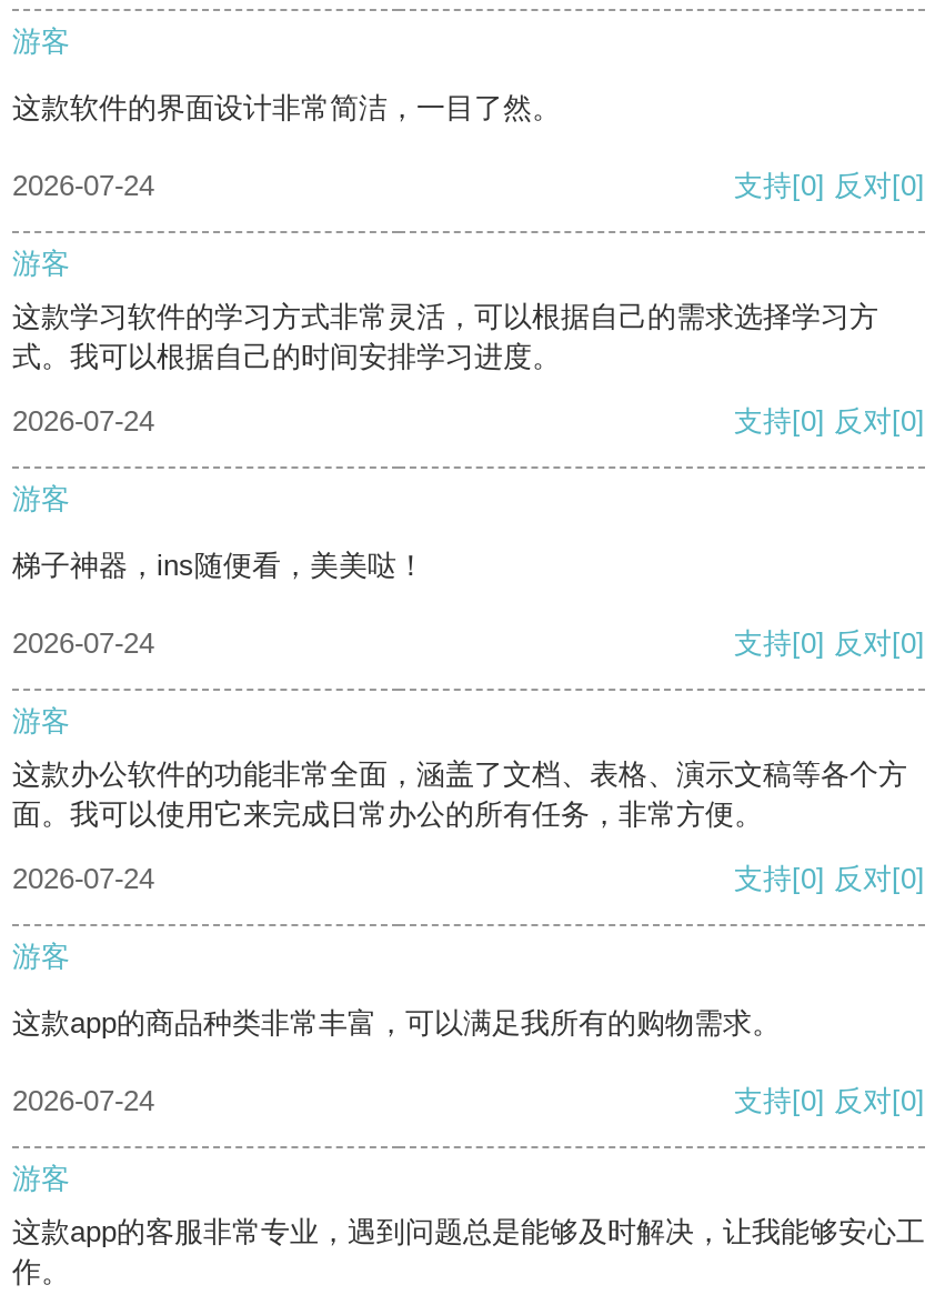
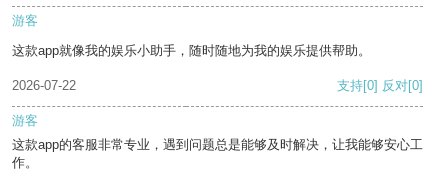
[12,92,925,1118] 这款软件的界面设计非常简洁，一目了然。 | 2026-07-24 | 支持[0] 反对[0] | 游客 | 这款学习软件的学习方式非常灵活，可以根据自己的需求选择学习方 | 式。我可以根据自己的时间安排学习进度。 | 2026-07-24 | 支持[0] 反对[0] | 游客 | 梯子神器，ins随便看，美美哒！ | 2026-07-24 | 支持[0] 反对[0] | 游客 | 这款办公软件的功能非常全面，涵盖了文档、表格、演示文稿等各个方 | 面。我可以使用它来完成日常办公的所有任务，非常方便。 | 2026-07-24 | 支持[0] 反对[0] | 游客 | 这款app的商品种类非常丰富，可以满足我所有的购物需求。 | 2026-07-24 -> [12,43,371,93] 这款app就像我的娱乐小助手，随时随地为我的娱乐提供帮助。 | 2026-07-22

